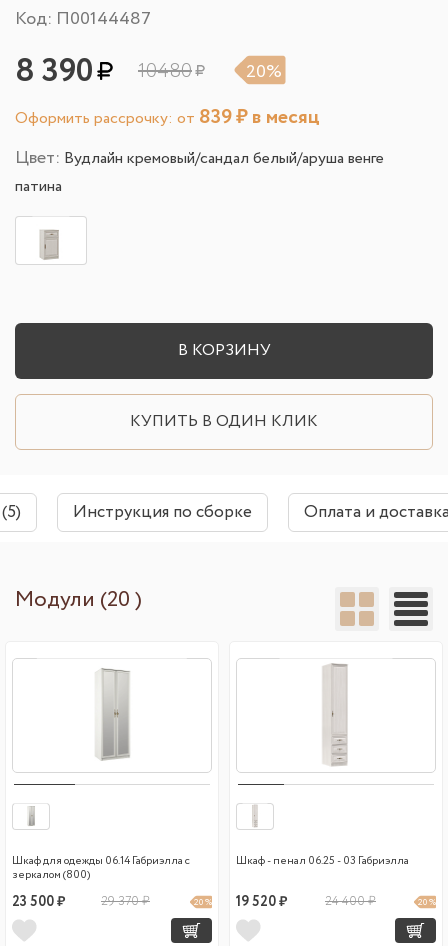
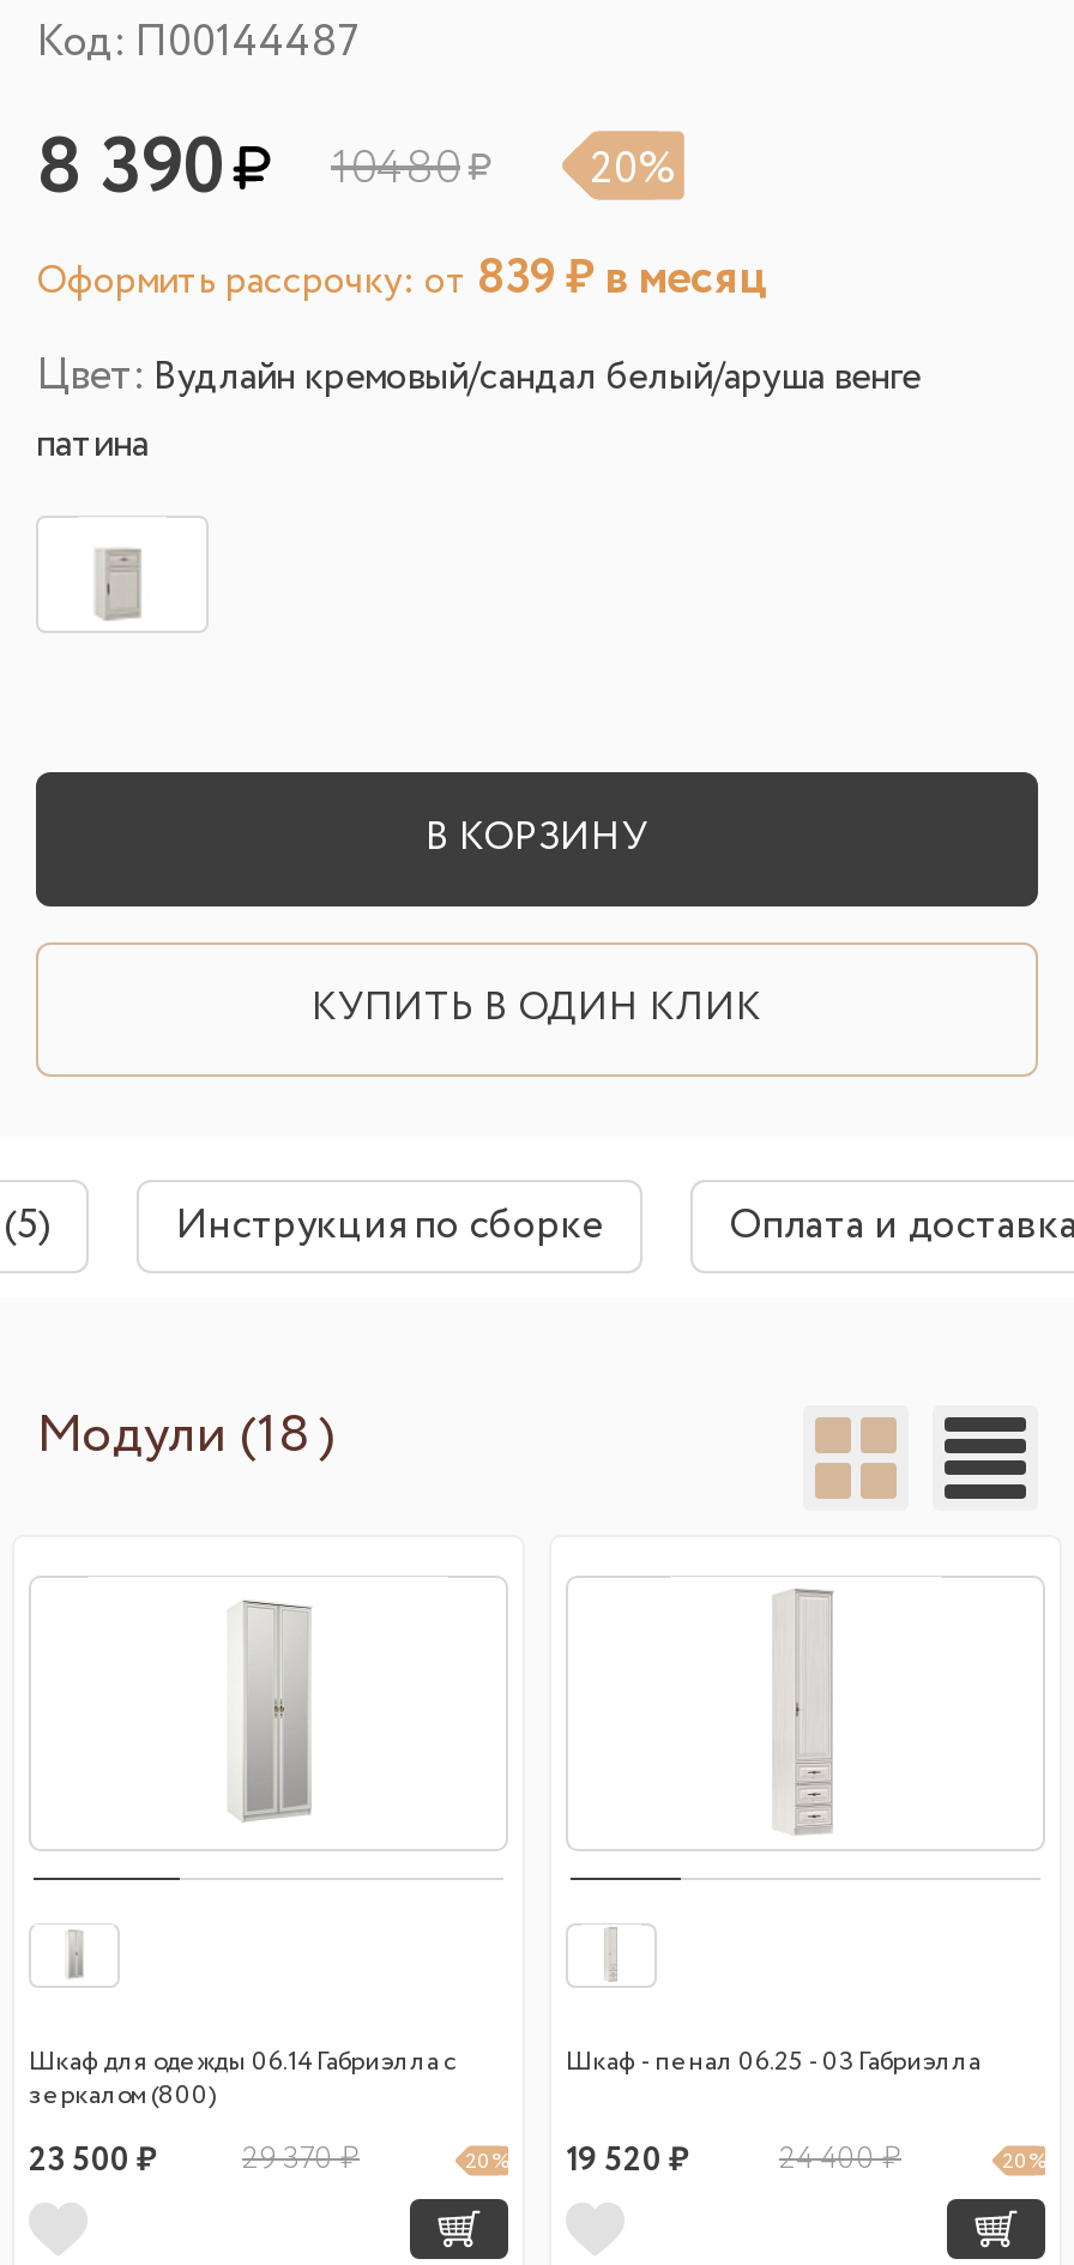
[15,584,142,616] Модули (20 ) -> [36,1397,336,1474] Модули (18 )

